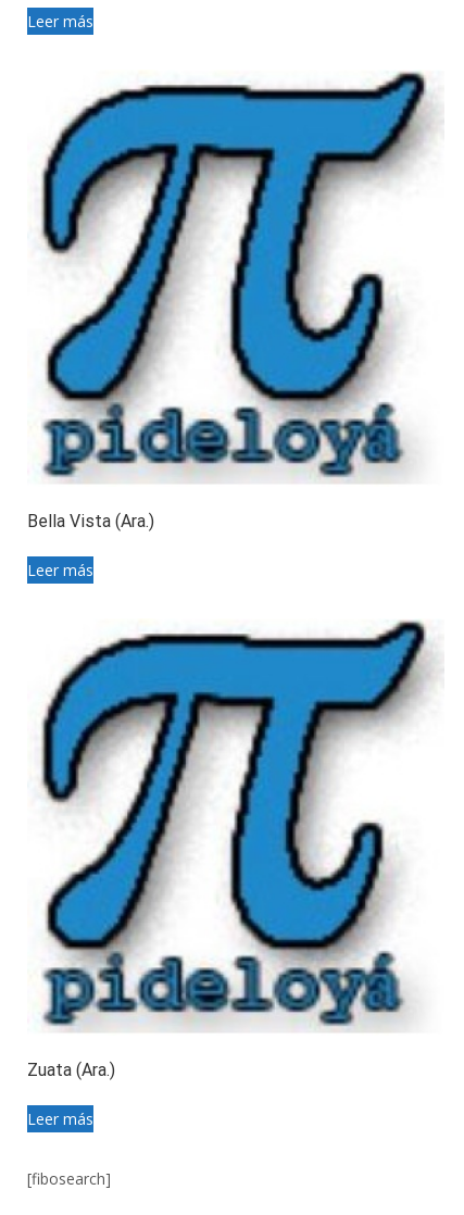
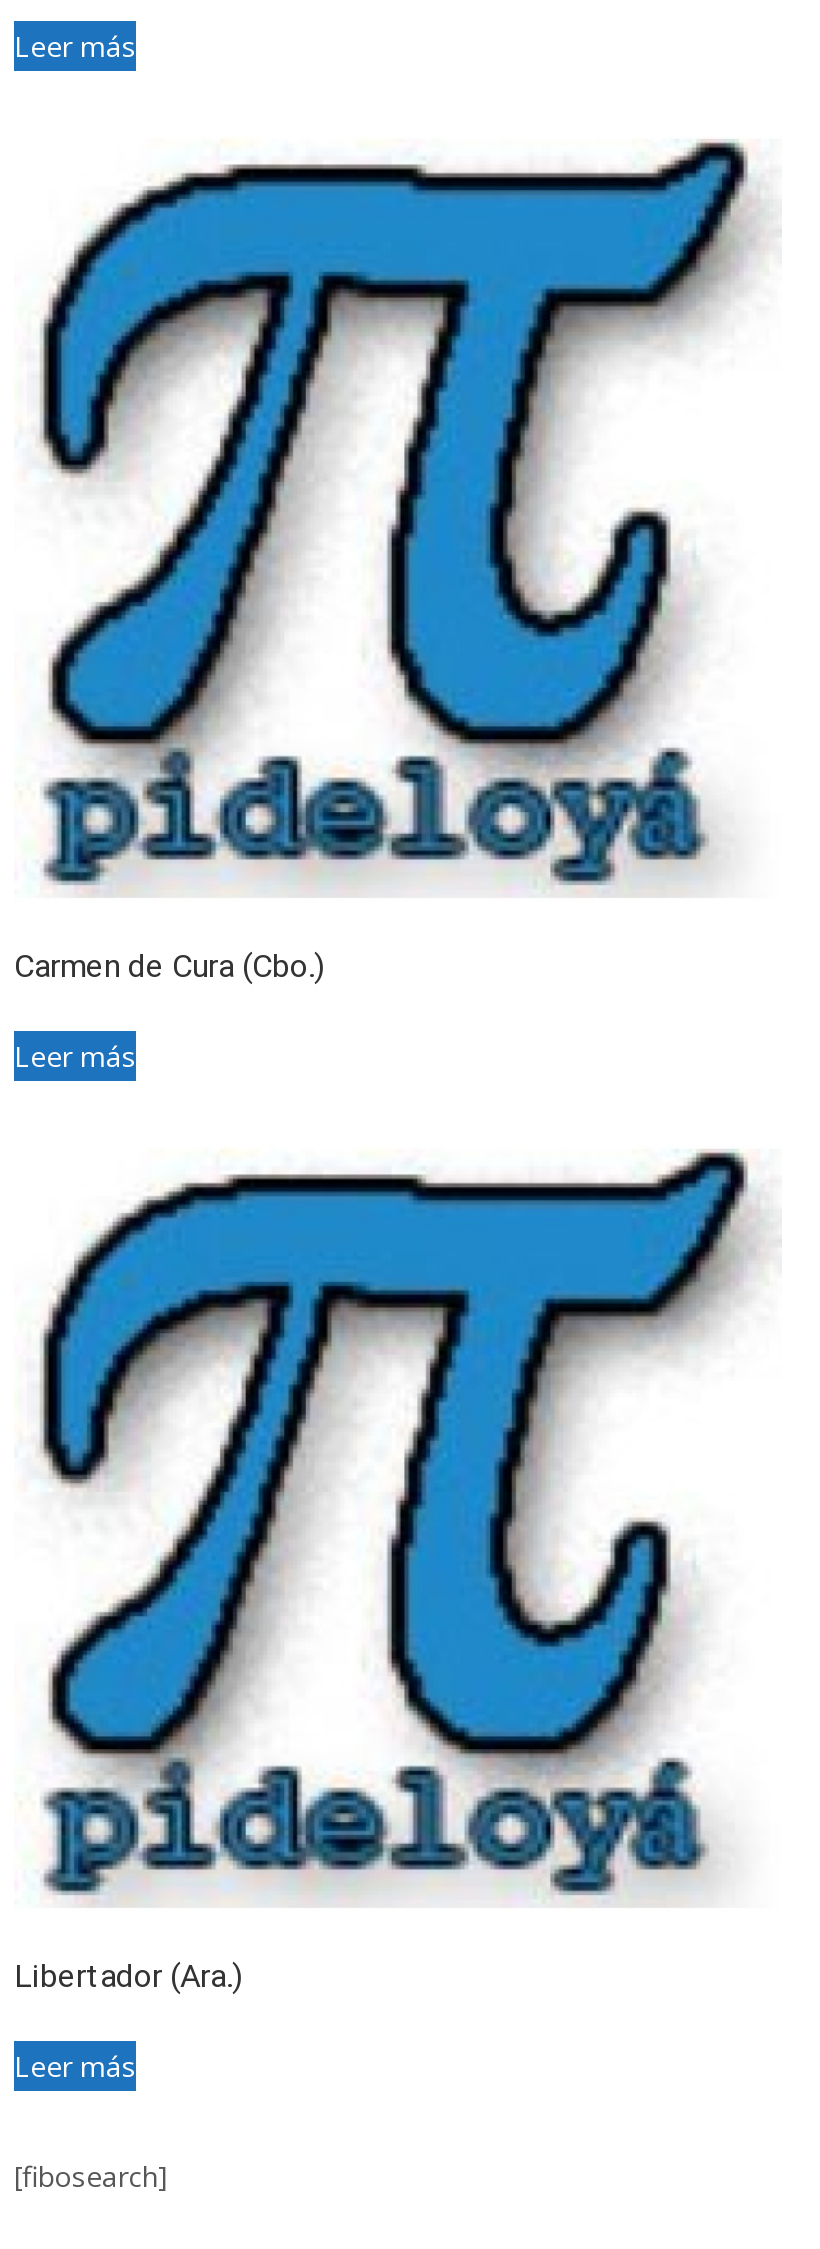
[27,511,154,531] Bella Vista (Ara.) -> [14,947,324,985] Carmen de Cura (Cbo.)
[27,1060,115,1080] Zuata (Ara.) -> [14,1957,242,1995] Libertador (Ara.)

